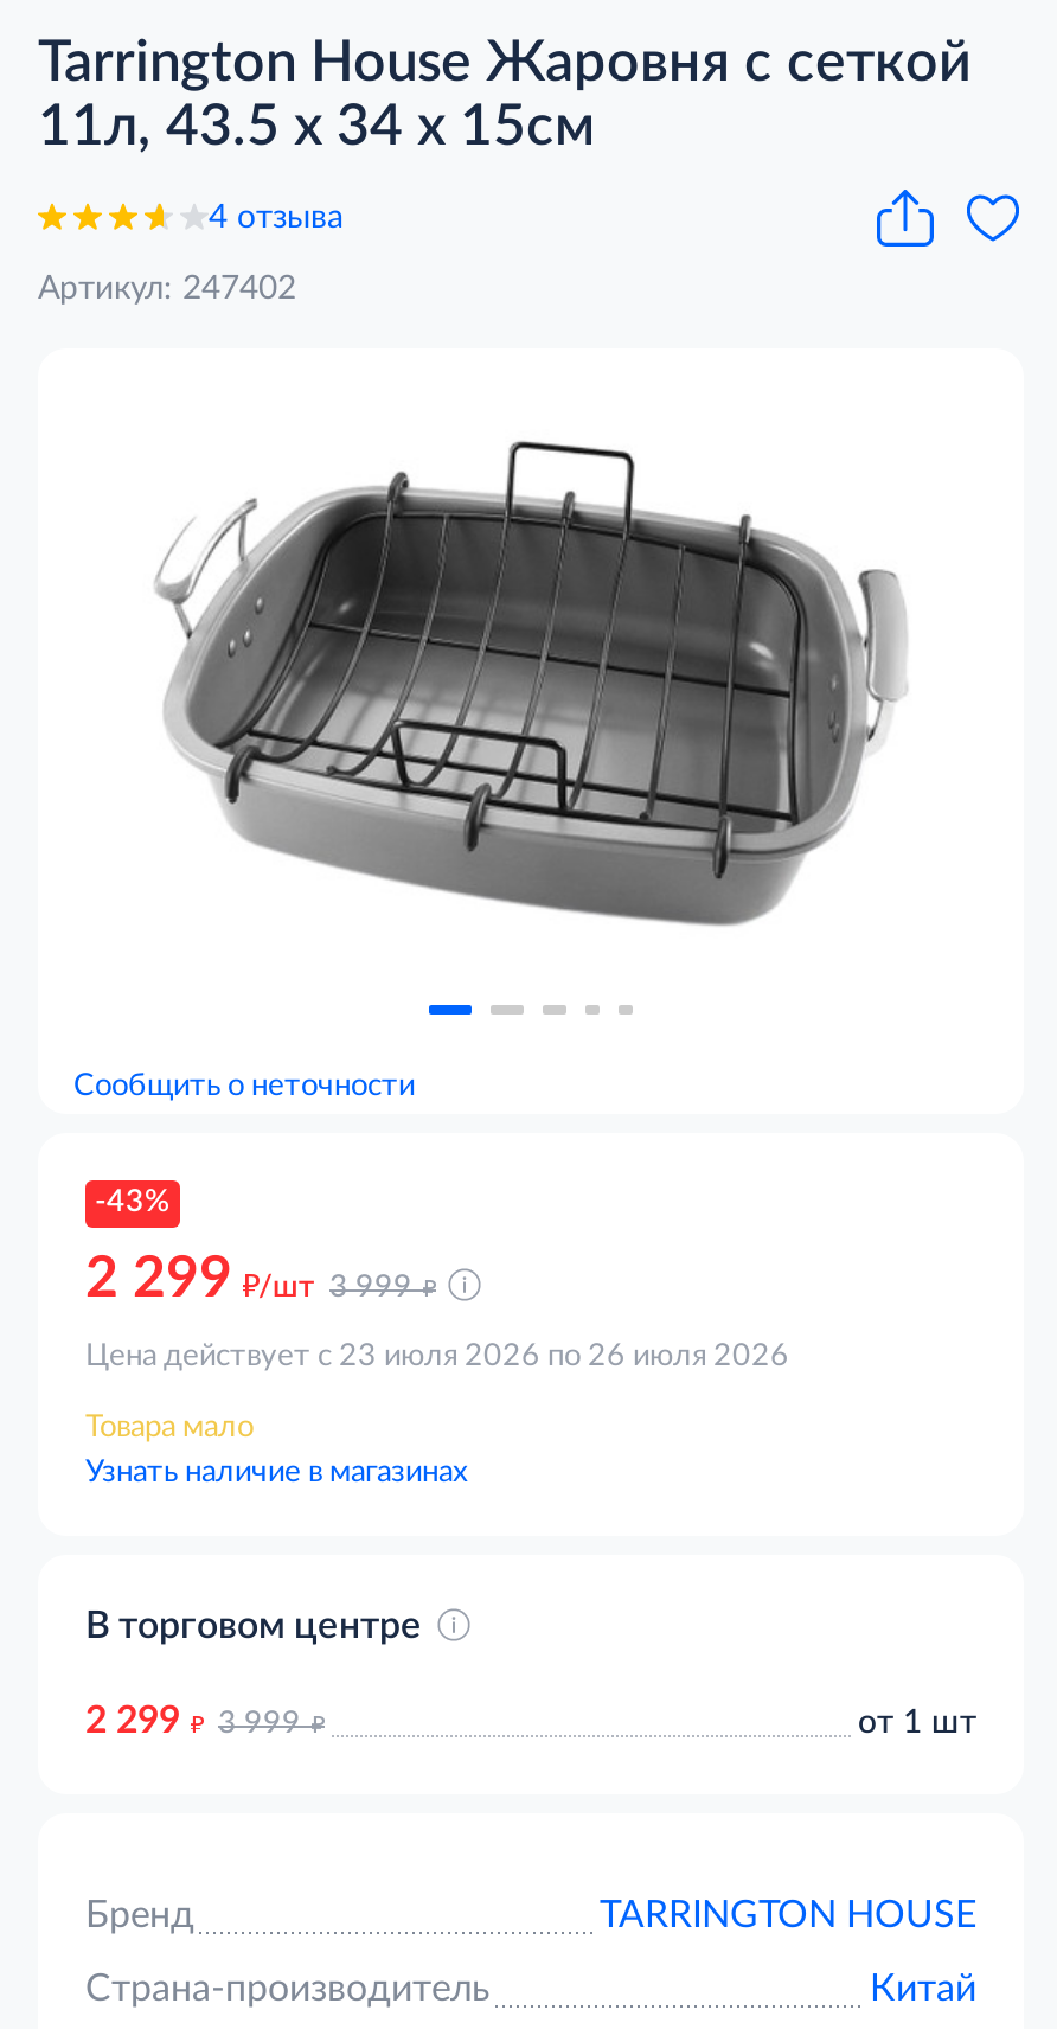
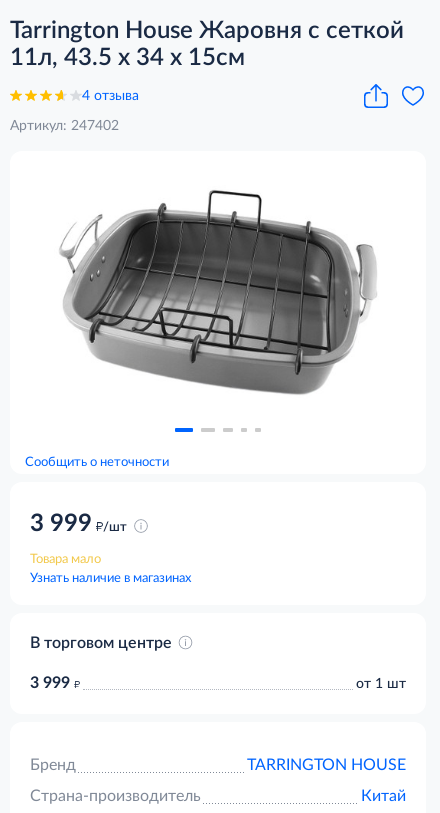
[85,1188,789,1372] -43% | 2 299 д/шт 3 999 д | Цена действует с 23 июля 2026 по 26 июля 2026 -> [30,512,127,536] 3 999 д/шт
[85,1702,325,1740] 2 299 д 3 999 д -> [30,675,80,691] 3 999 д

